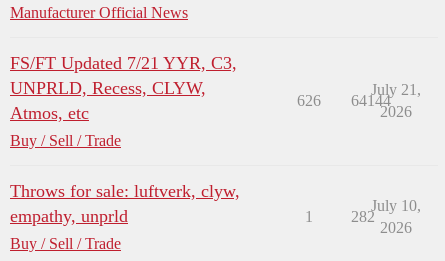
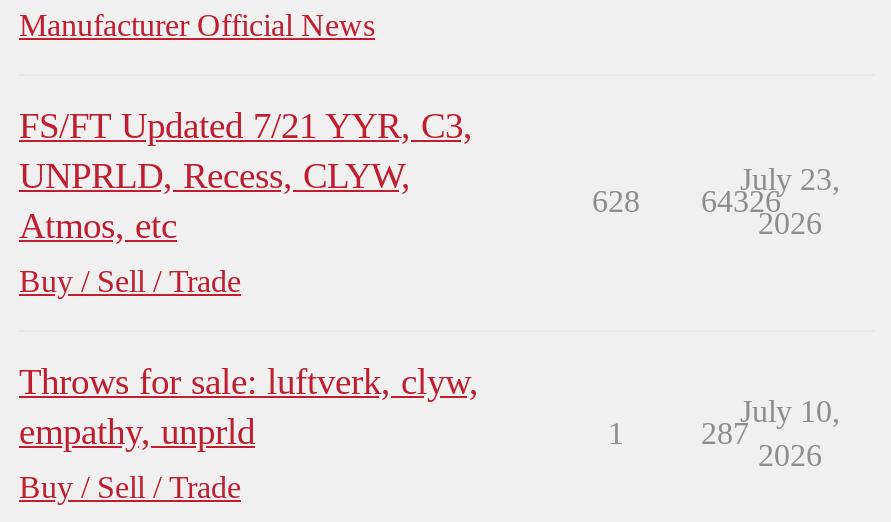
[370,81,420,98] July 21, -> [740,163,840,197] July 23,
[296,92,320,109] 626 -> [592,185,640,219] 628
[351,92,391,109] 64144 -> [701,185,781,219] 64326
[351,208,375,225] 282 -> [701,417,749,451] 287

